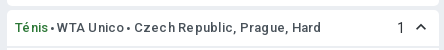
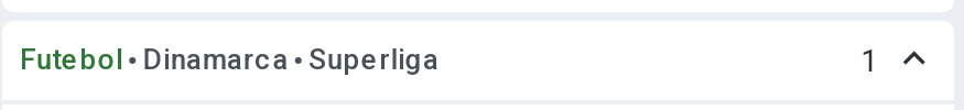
[15,20,321,35] Ténis WTA Unico Czech Republic, Prague, Hard -> [20,43,439,76] Futebol Dinamarca Superliga

